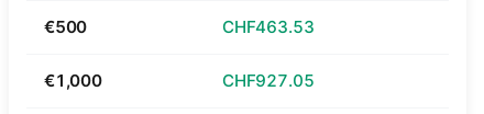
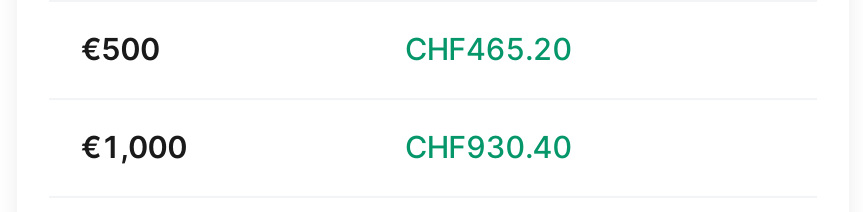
[222,17,314,37] CHF463.53 -> [405,30,572,68] CHF465.20
[222,70,314,91] CHF927.05 -> [405,128,572,166] CHF930.40

